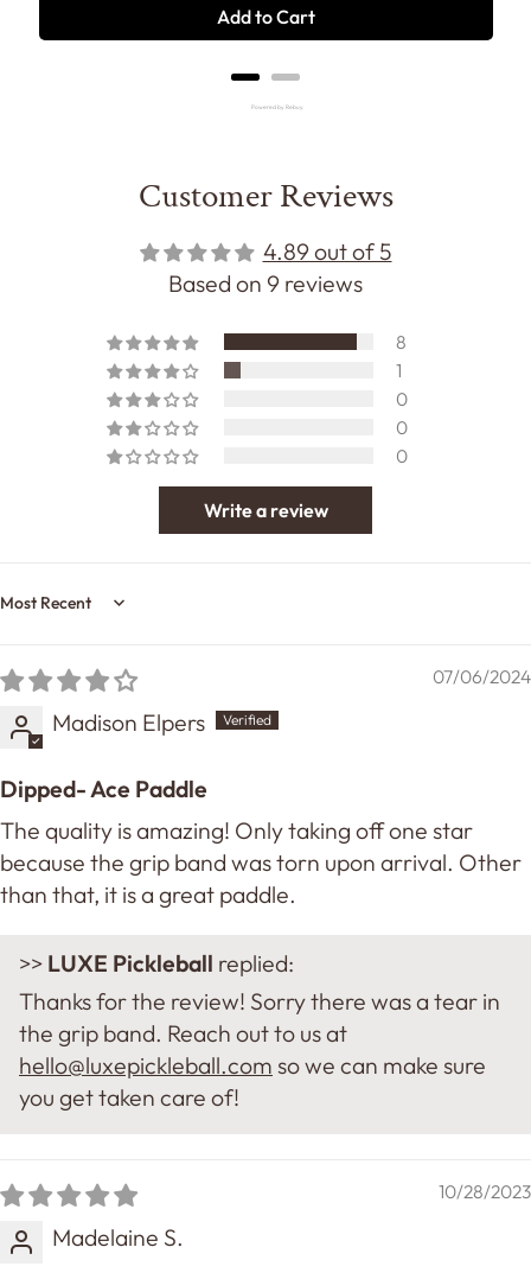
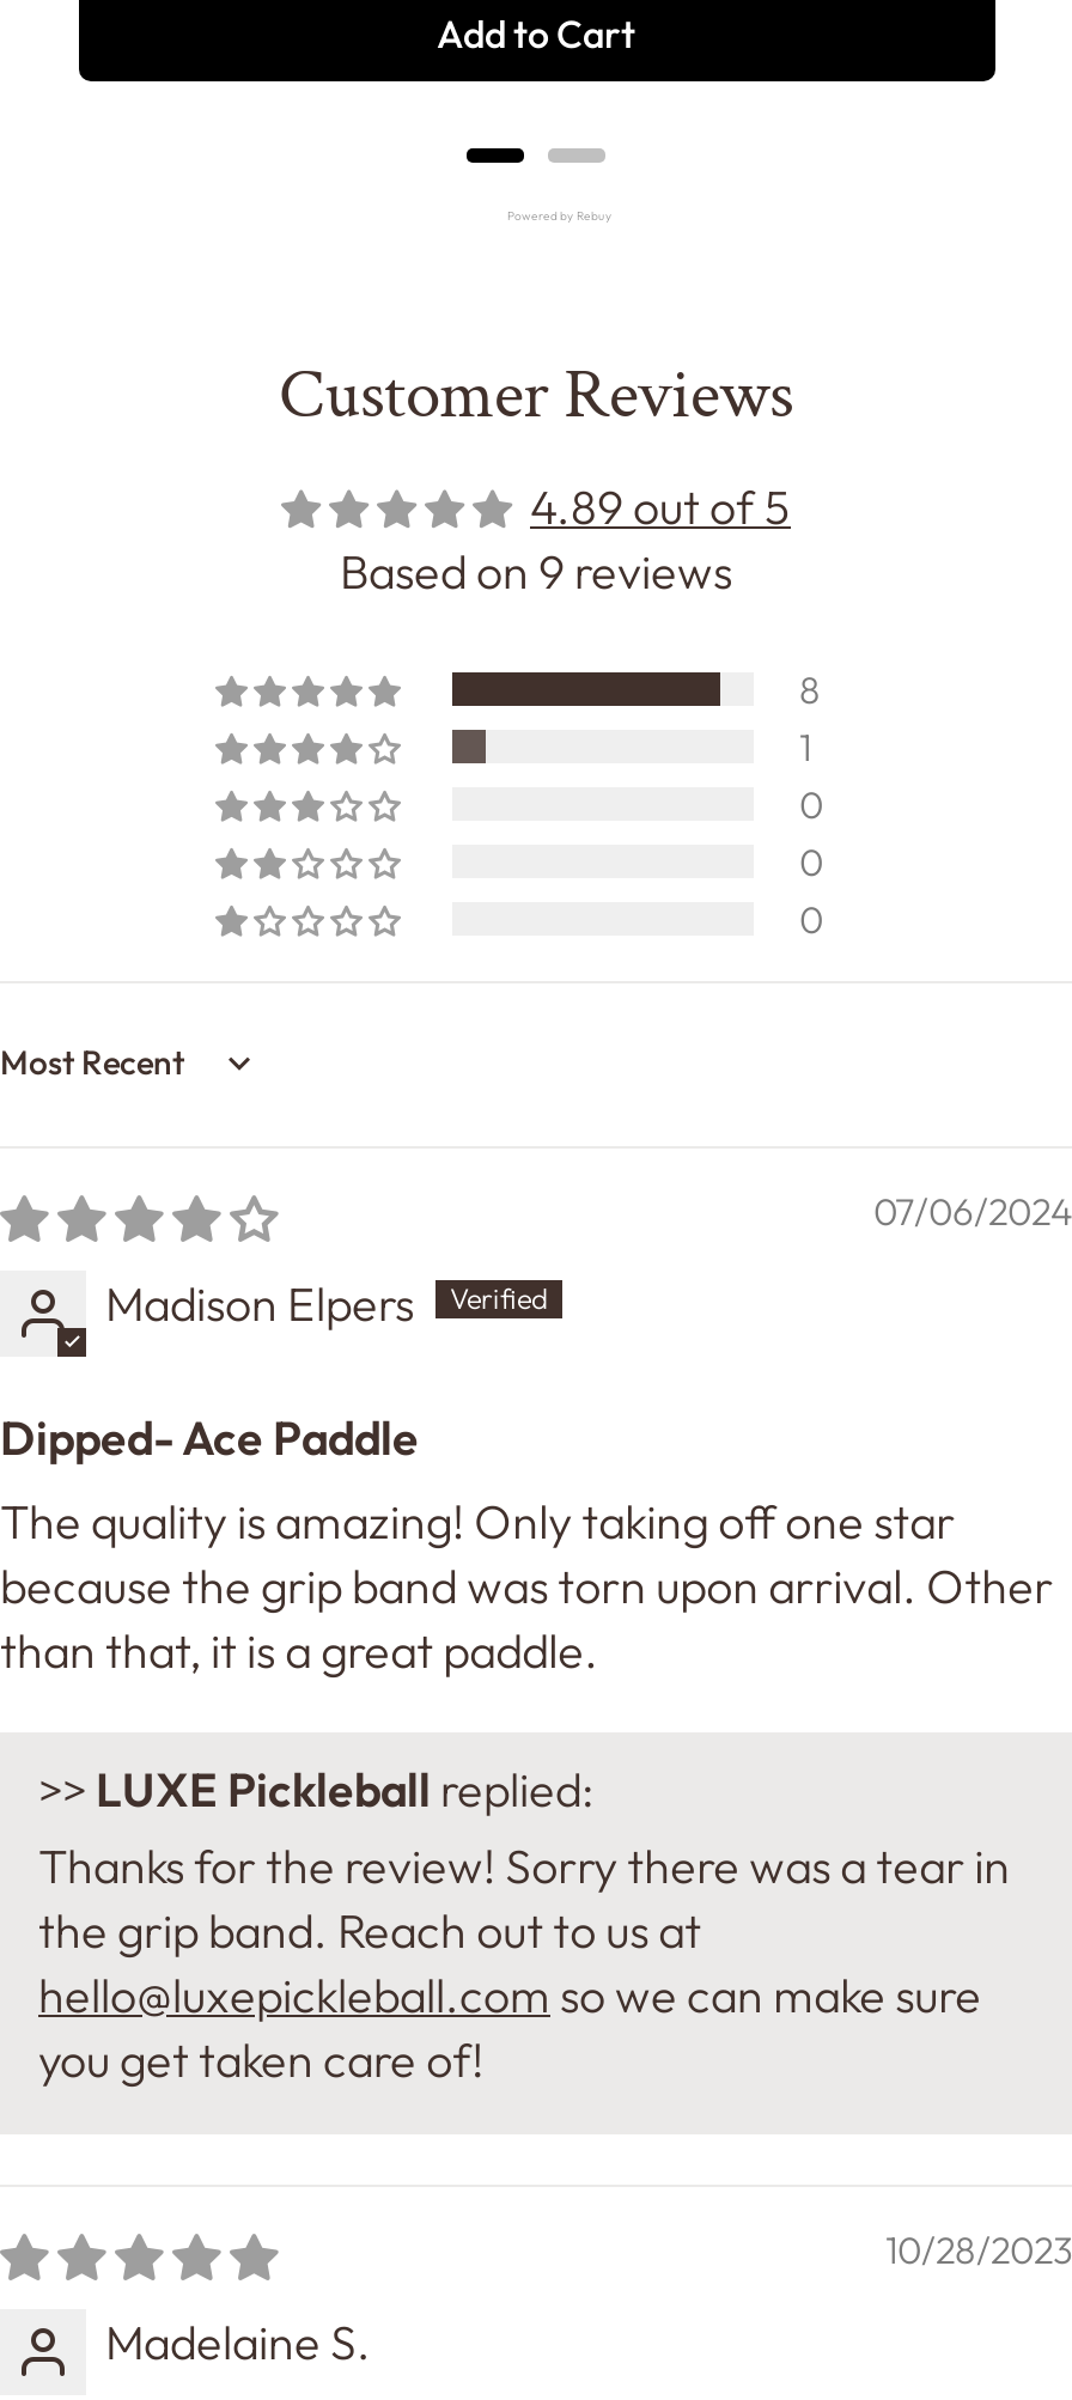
[203,498,328,522] Write a review -> none

